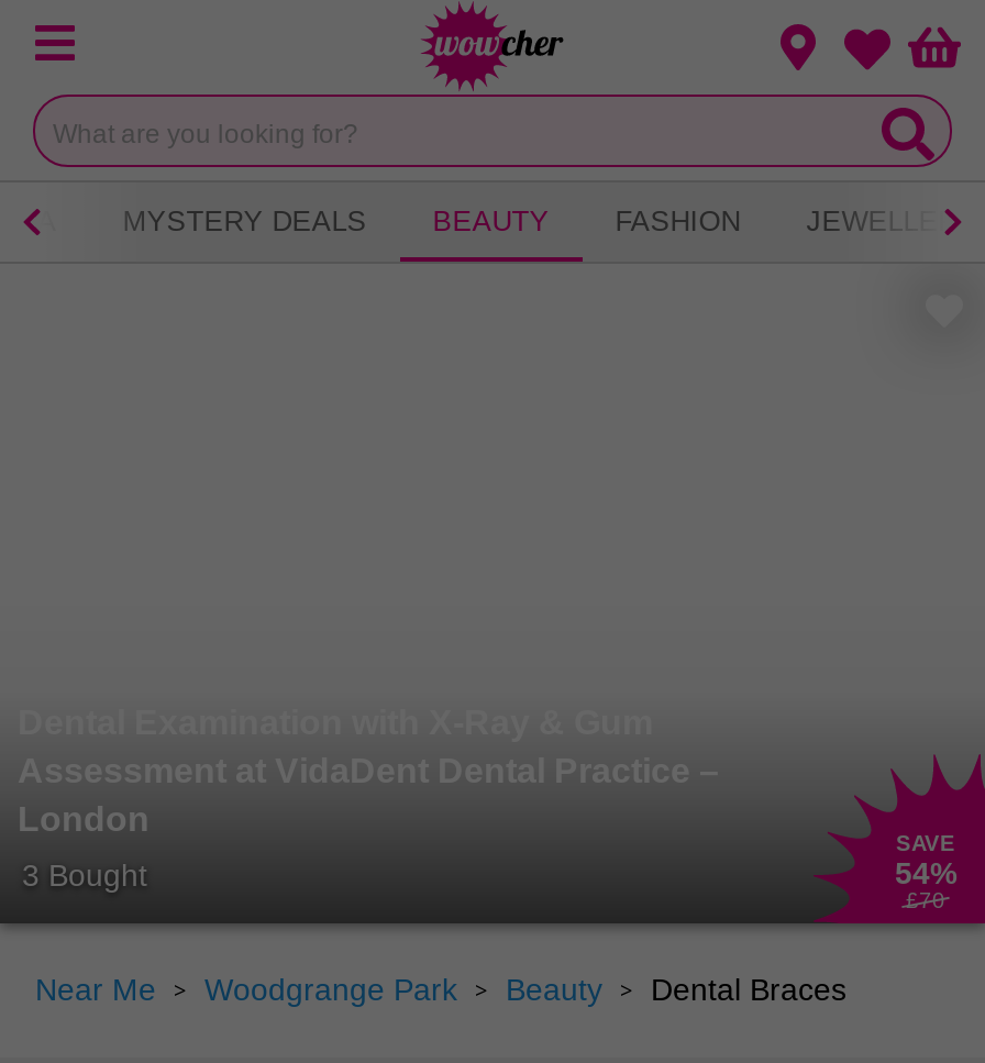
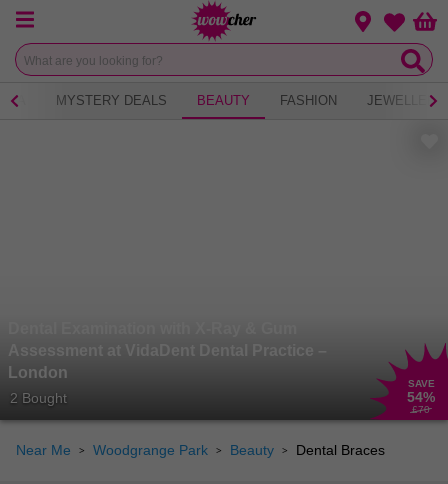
[22,857,147,892] 3 Bought -> [10,390,67,406] 2 Bought

